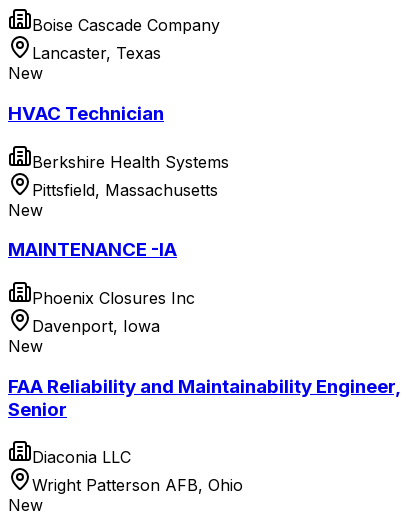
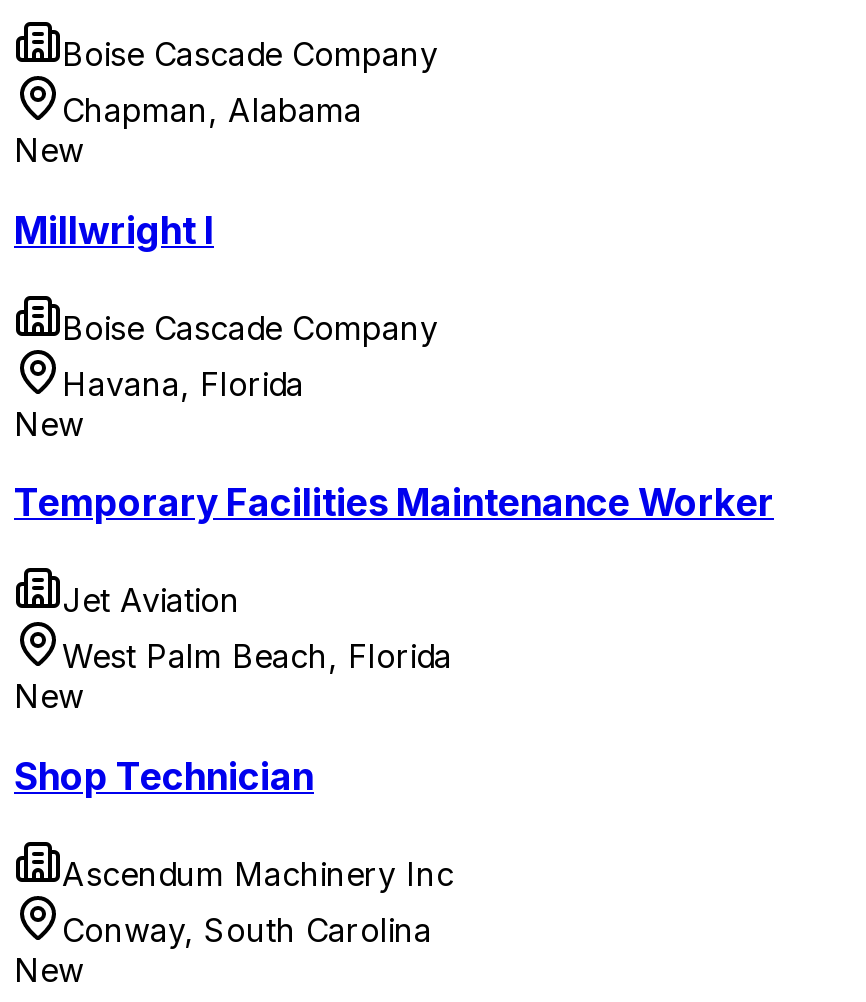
[32,43,161,63] Lancaster, Texas -> [62,90,362,130] Chapman, Alabama
[8,102,164,125] HVAC Technician -> [14,208,214,254] Millwright I
[32,151,229,199] Berkshire Health Systems | Pittsfield, Massachusetts -> [62,307,438,403] Boise Cascade Company | Havana, Florida
[8,238,177,261] MAINTENANCE -IA -> [14,480,774,526] Temporary Facilities Maintenance Worker
[32,288,195,336] Phoenix Closures Inc | Davenport, Iowa -> [62,580,452,676] Jet Aviation | West Palm Beach, Florida
[8,375,401,421] FAA Reliability and Maintainability Engineer, | Senior -> [14,753,314,799] Shop Technician
[32,447,243,495] Diaconia LLC | Wright Patterson AFB, Ohio -> [62,853,454,949] Ascendum Machinery Inc | Conway, South Carolina

